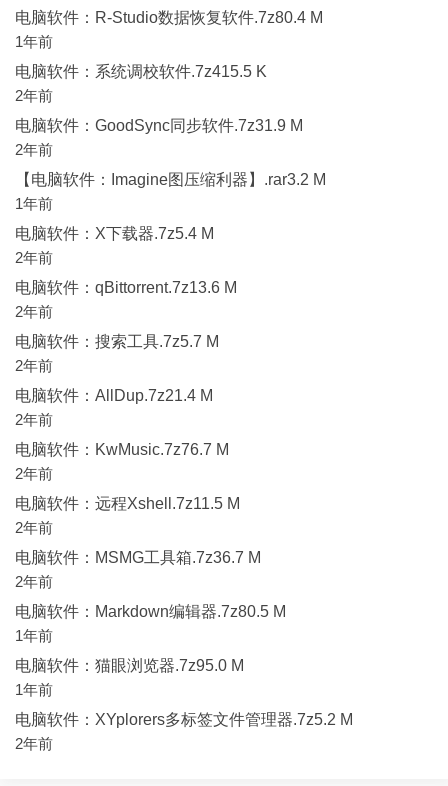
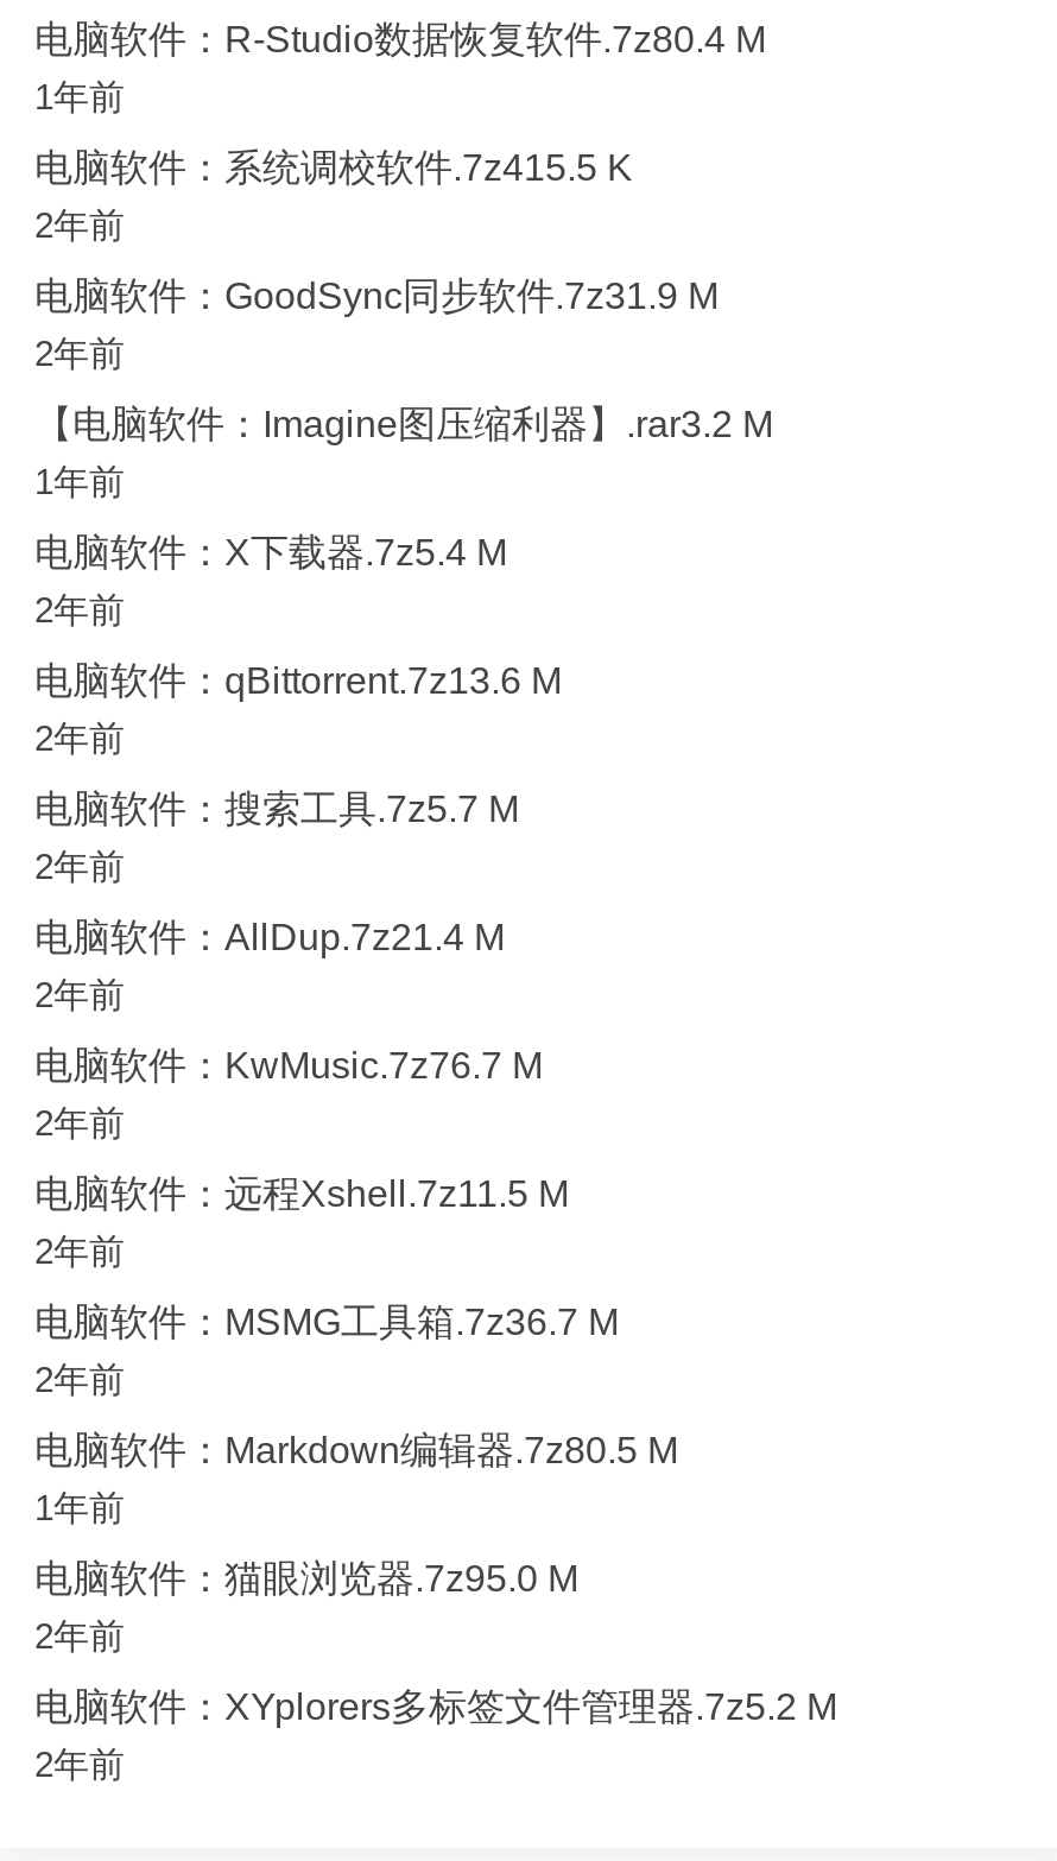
[15,681,53,698] 1年前 -> [34,1615,125,1656] 2年前

